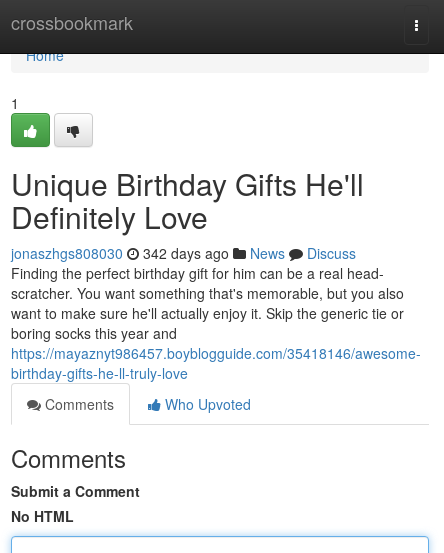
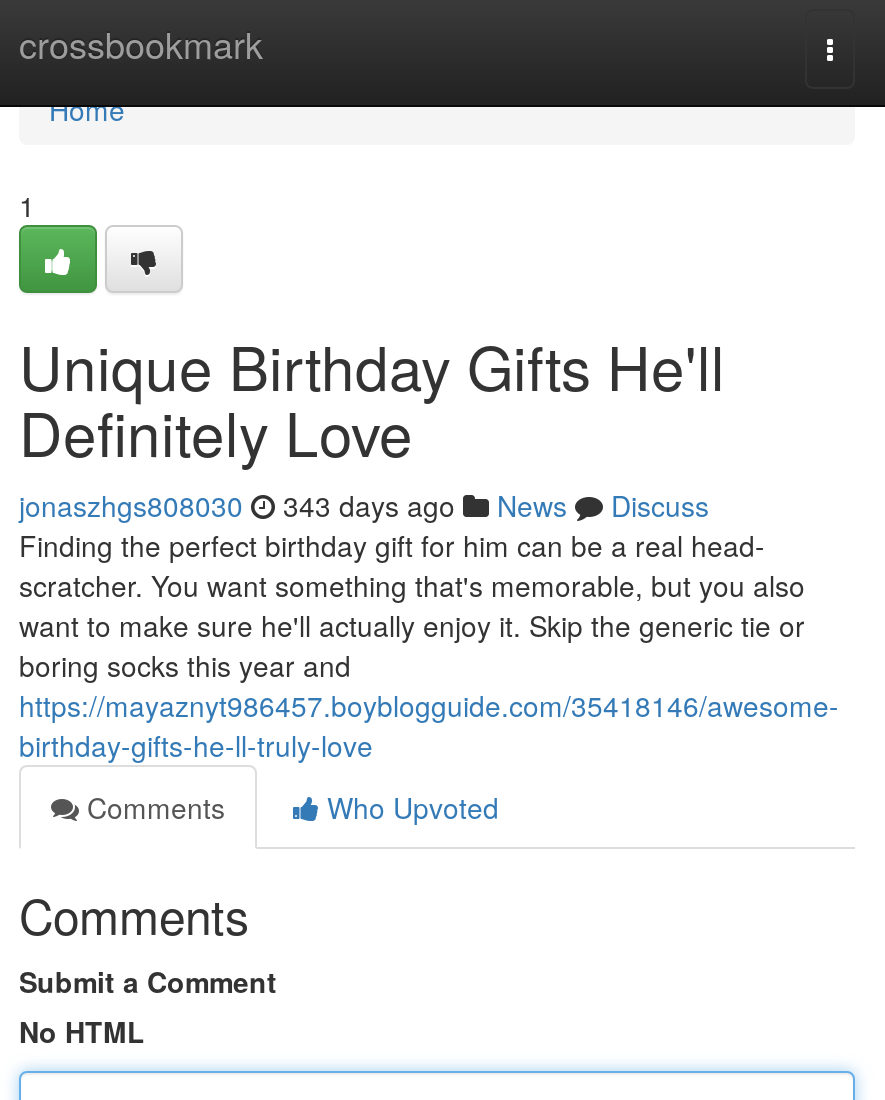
[11,243,356,263] jonaszhgs808030 342 days ago News Discuss -> [19,485,709,525] jonaszhgs808030 343 days ago News Discuss

